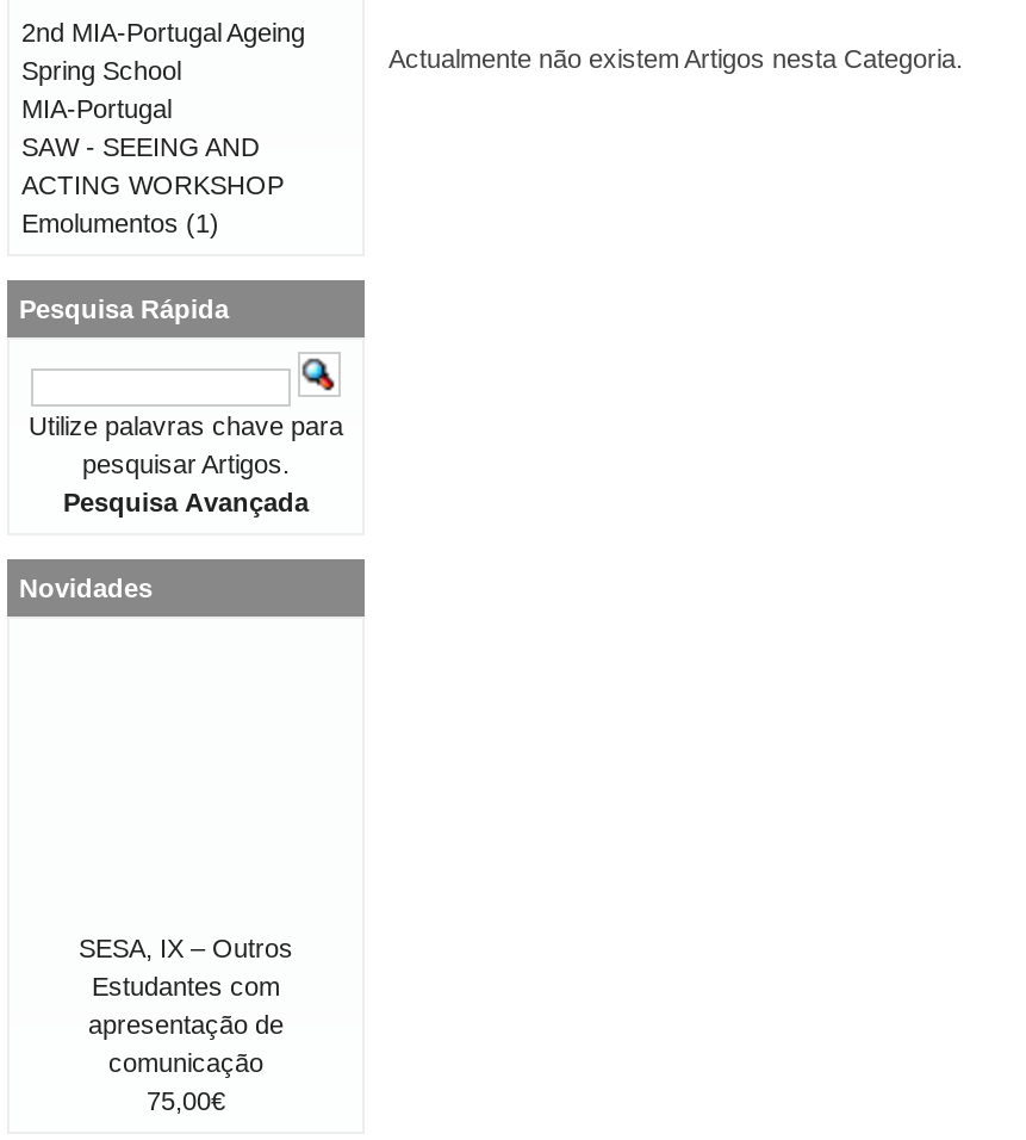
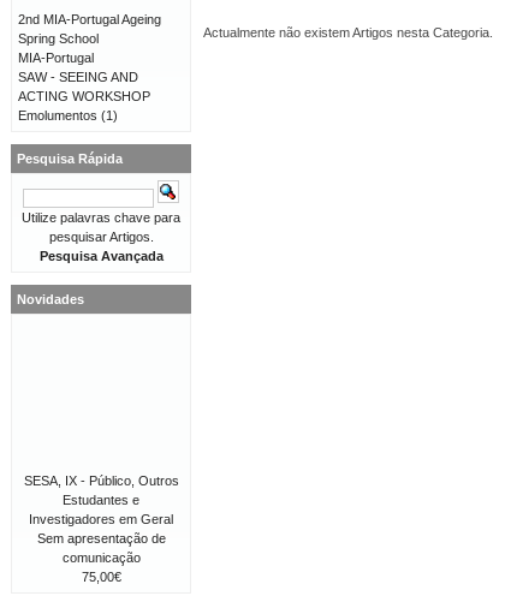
[79,934,293,1039] SESA, IX – Outros | Estudantes com | apresentação de -> [23,473,179,546] SESA, IX - Público, Outros | Estudantes e | Investigadores em Geral | Sem apresentação de

